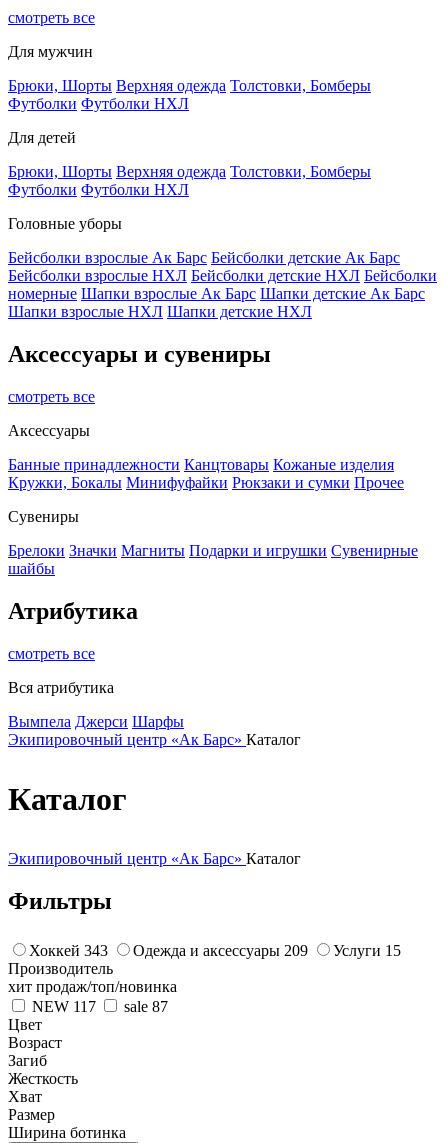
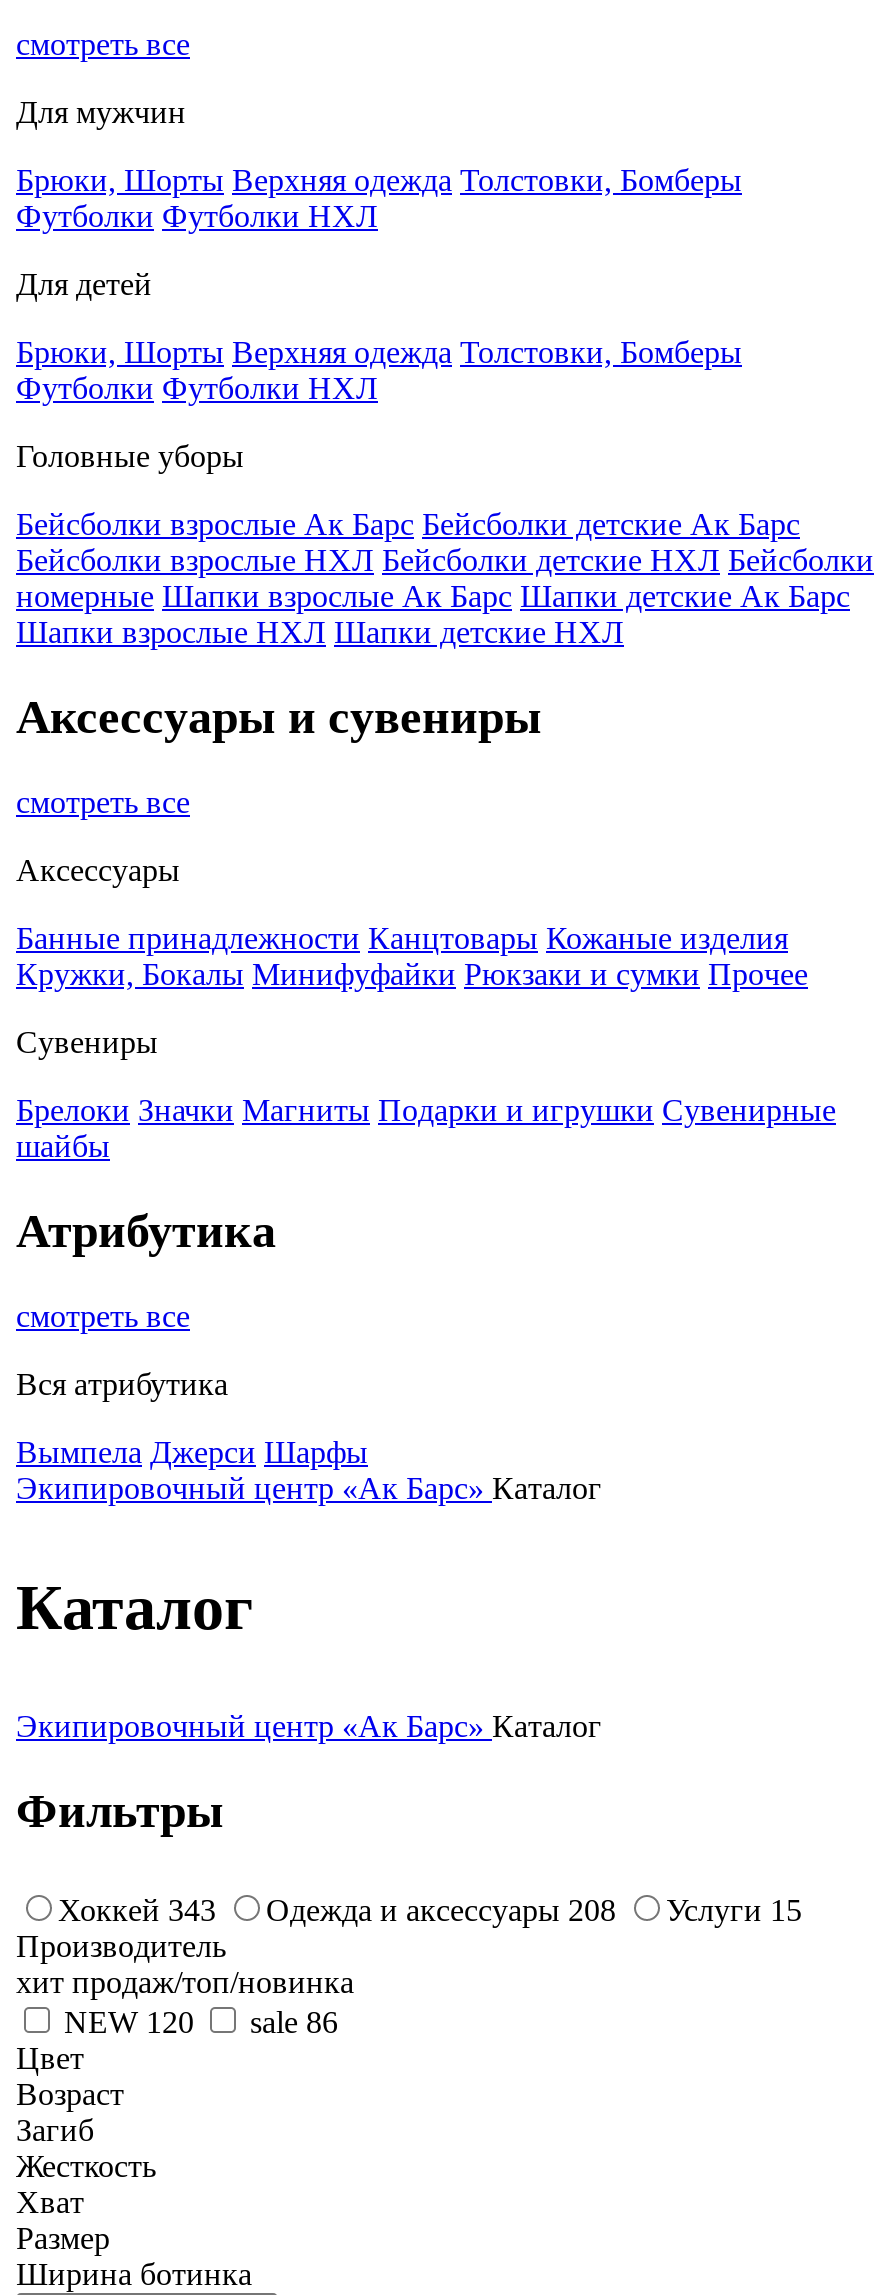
[133,941,308,958] Одежда и аксессуары 209 -> [266,1892,616,1926] Одежда и аксессуары 208
[32,997,96,1014] NEW 117 -> [64,2004,194,2038] NEW 120
[124,997,168,1014] sale 87 -> [250,2004,338,2038] sale 86

